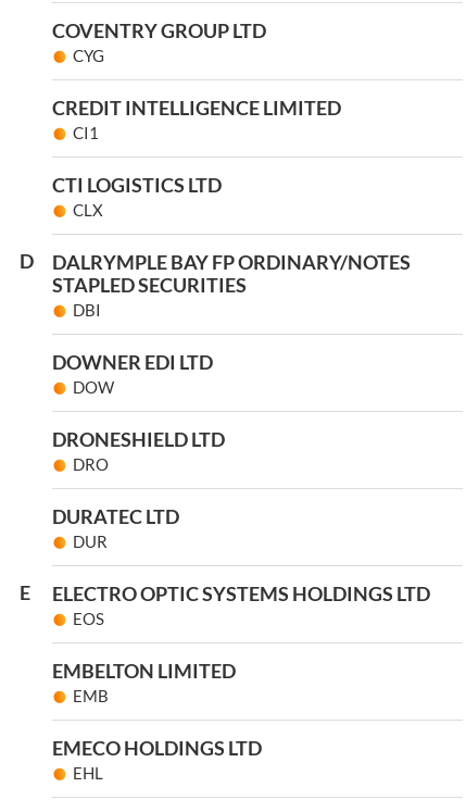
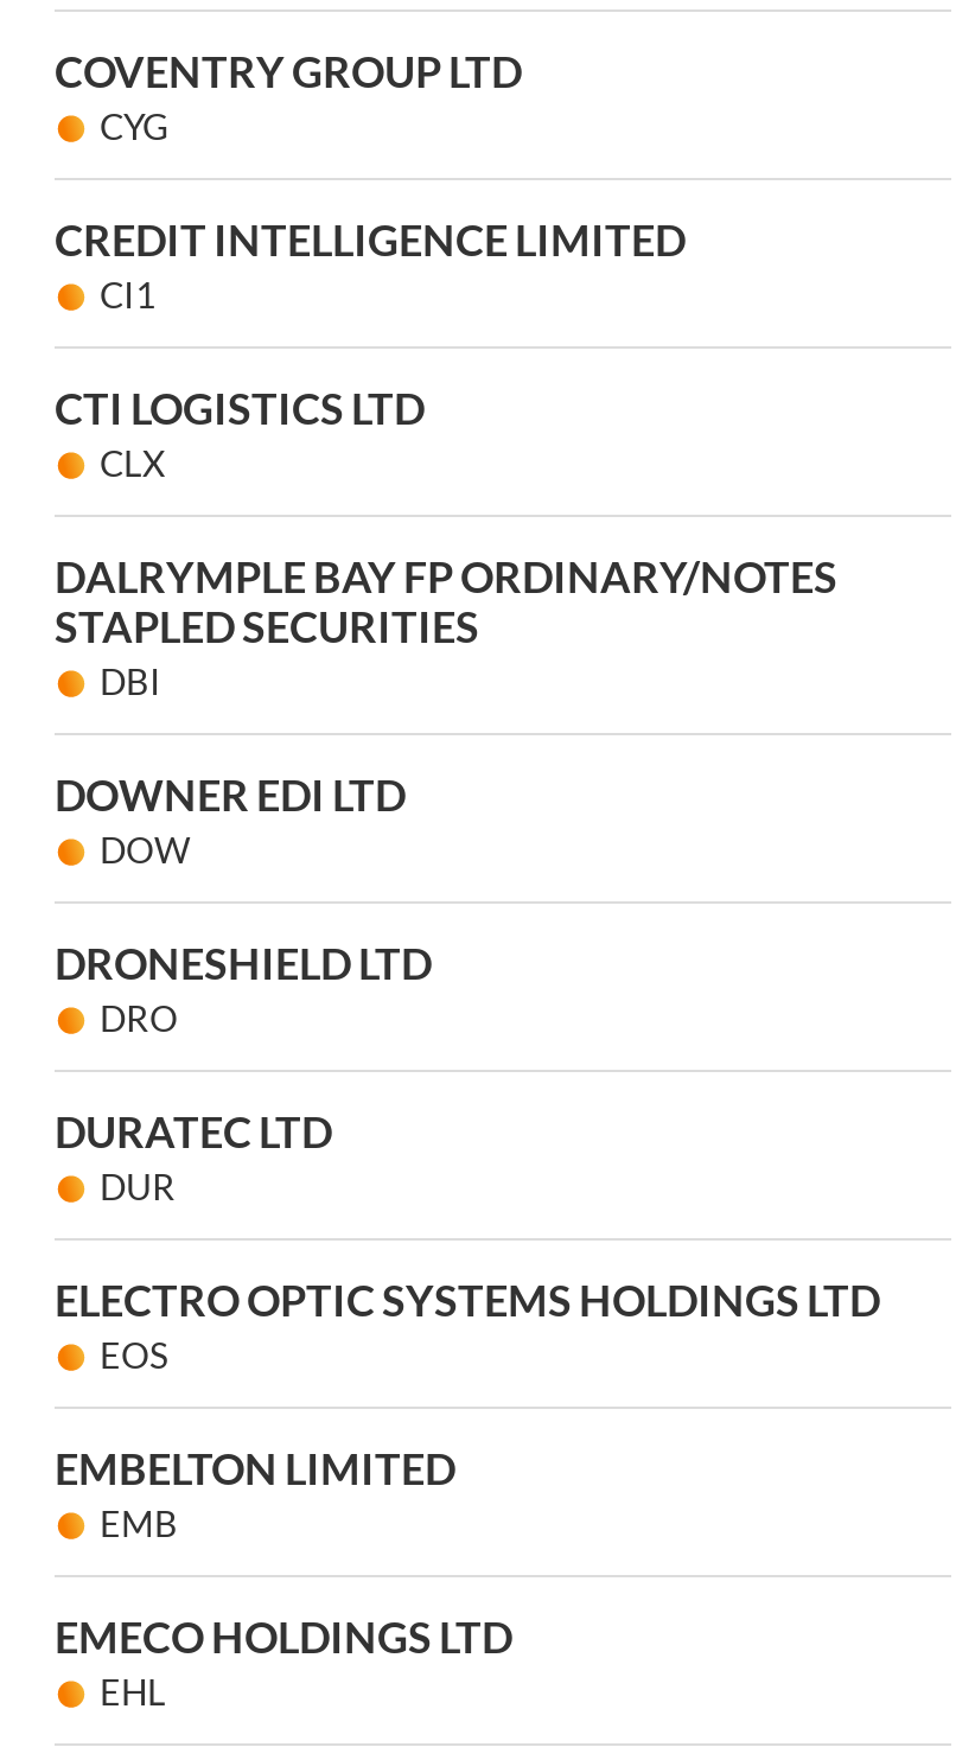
[20,249,34,273] D -> none
[20,580,30,604] E -> none

